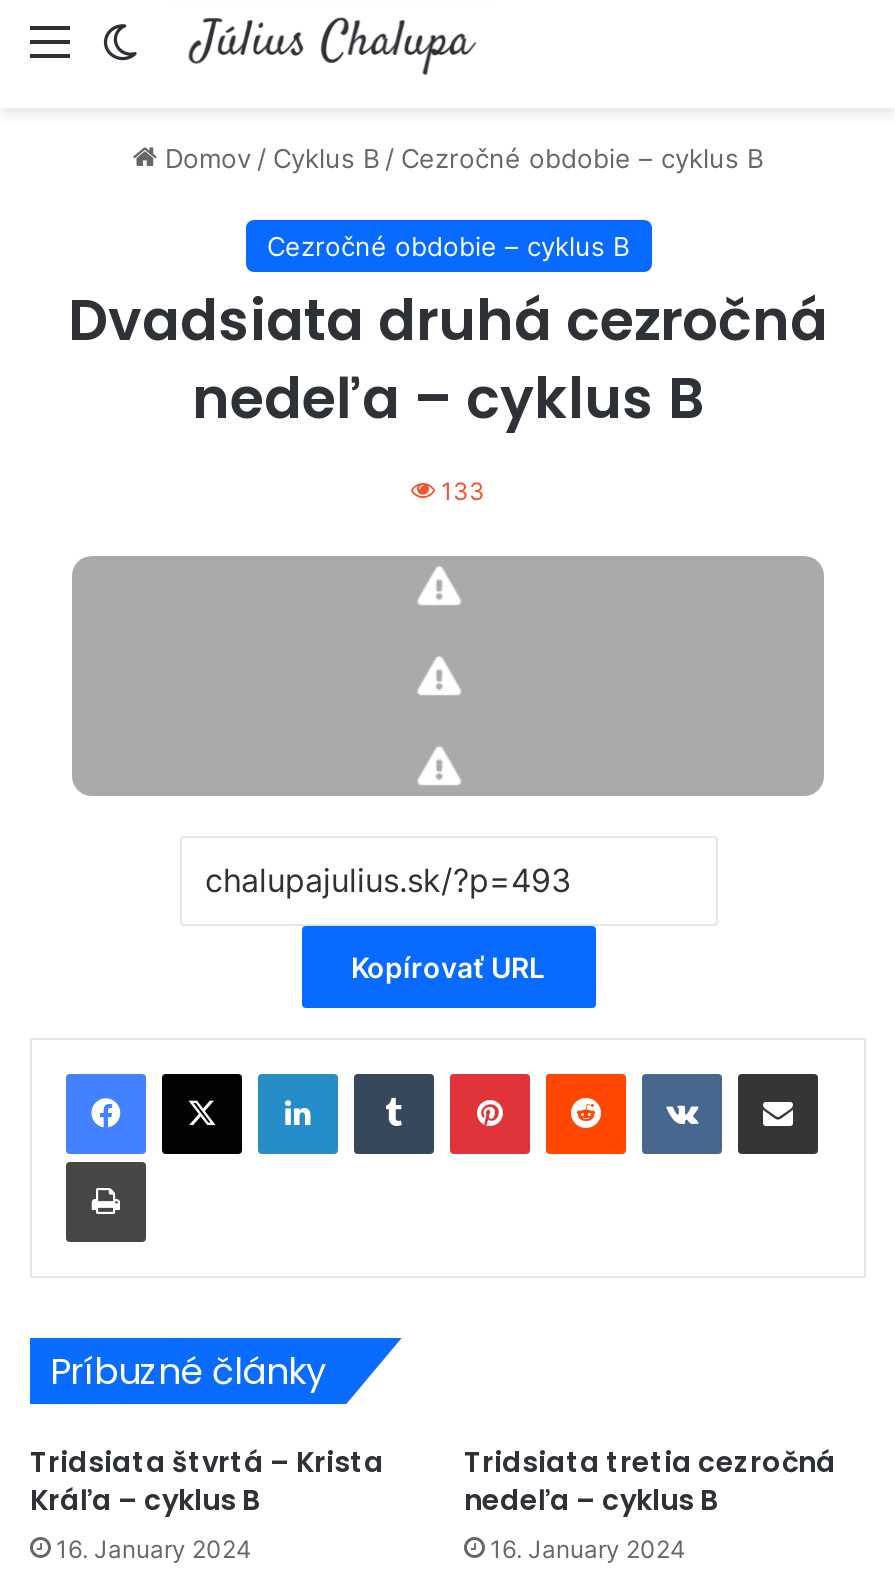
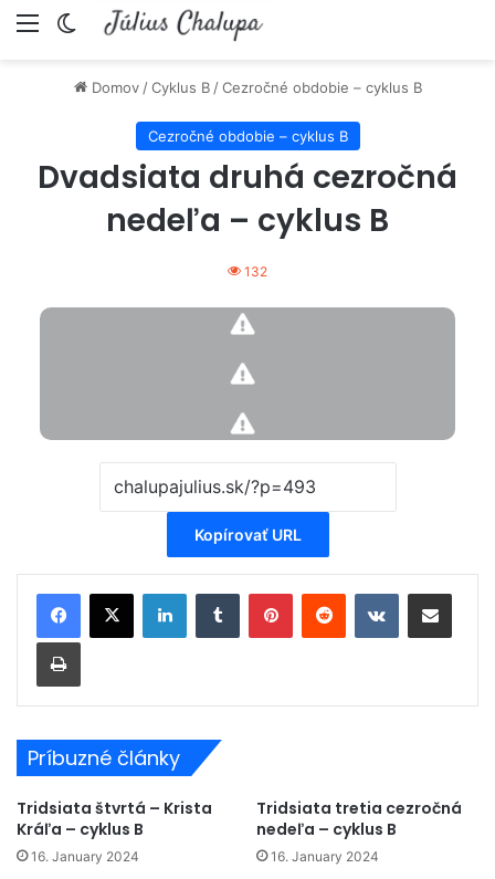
[435,477,485,507] 133 -> [241,264,267,280] 132

